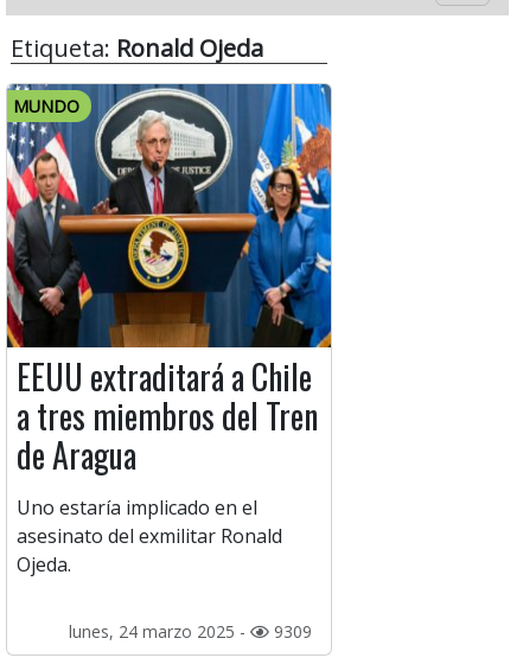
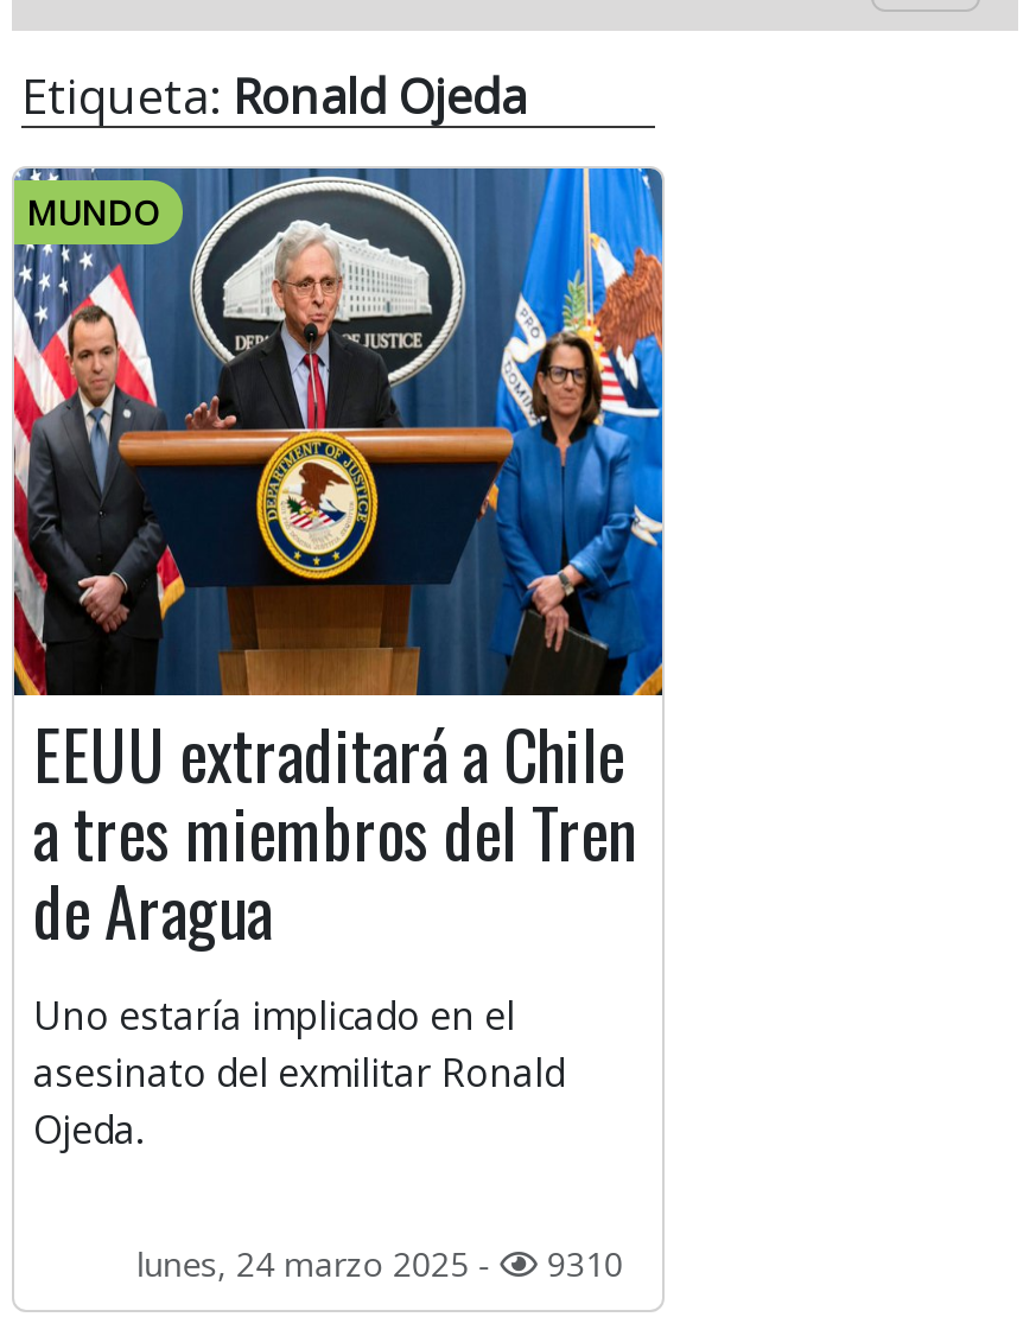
[68,620,312,643] lunes, 24 marzo 2025 - 9309 -> [137,1241,623,1286] lunes, 24 marzo 2025 - 9310

